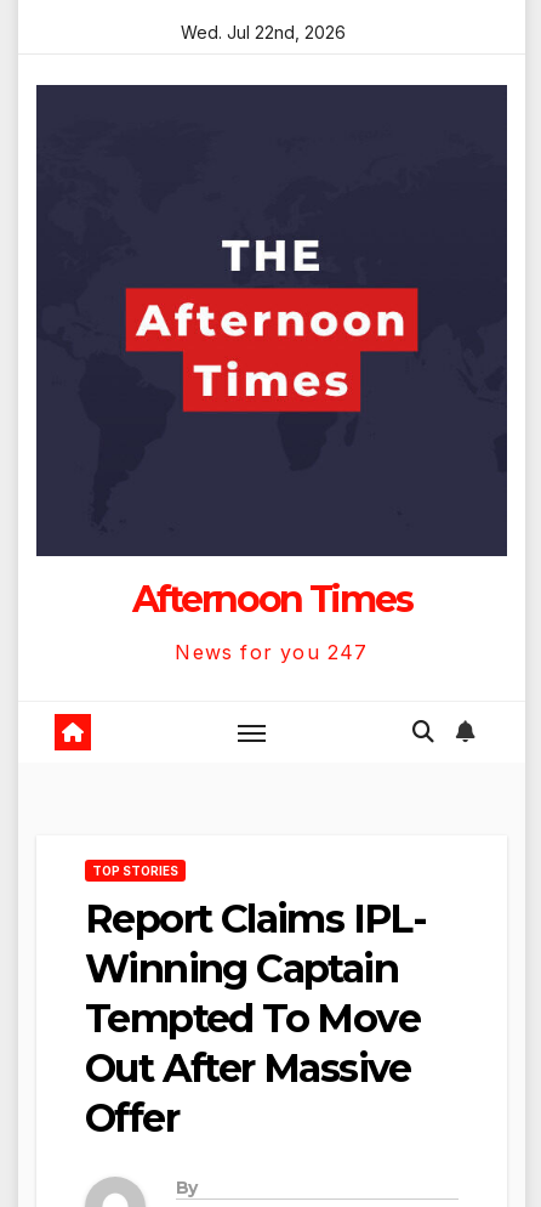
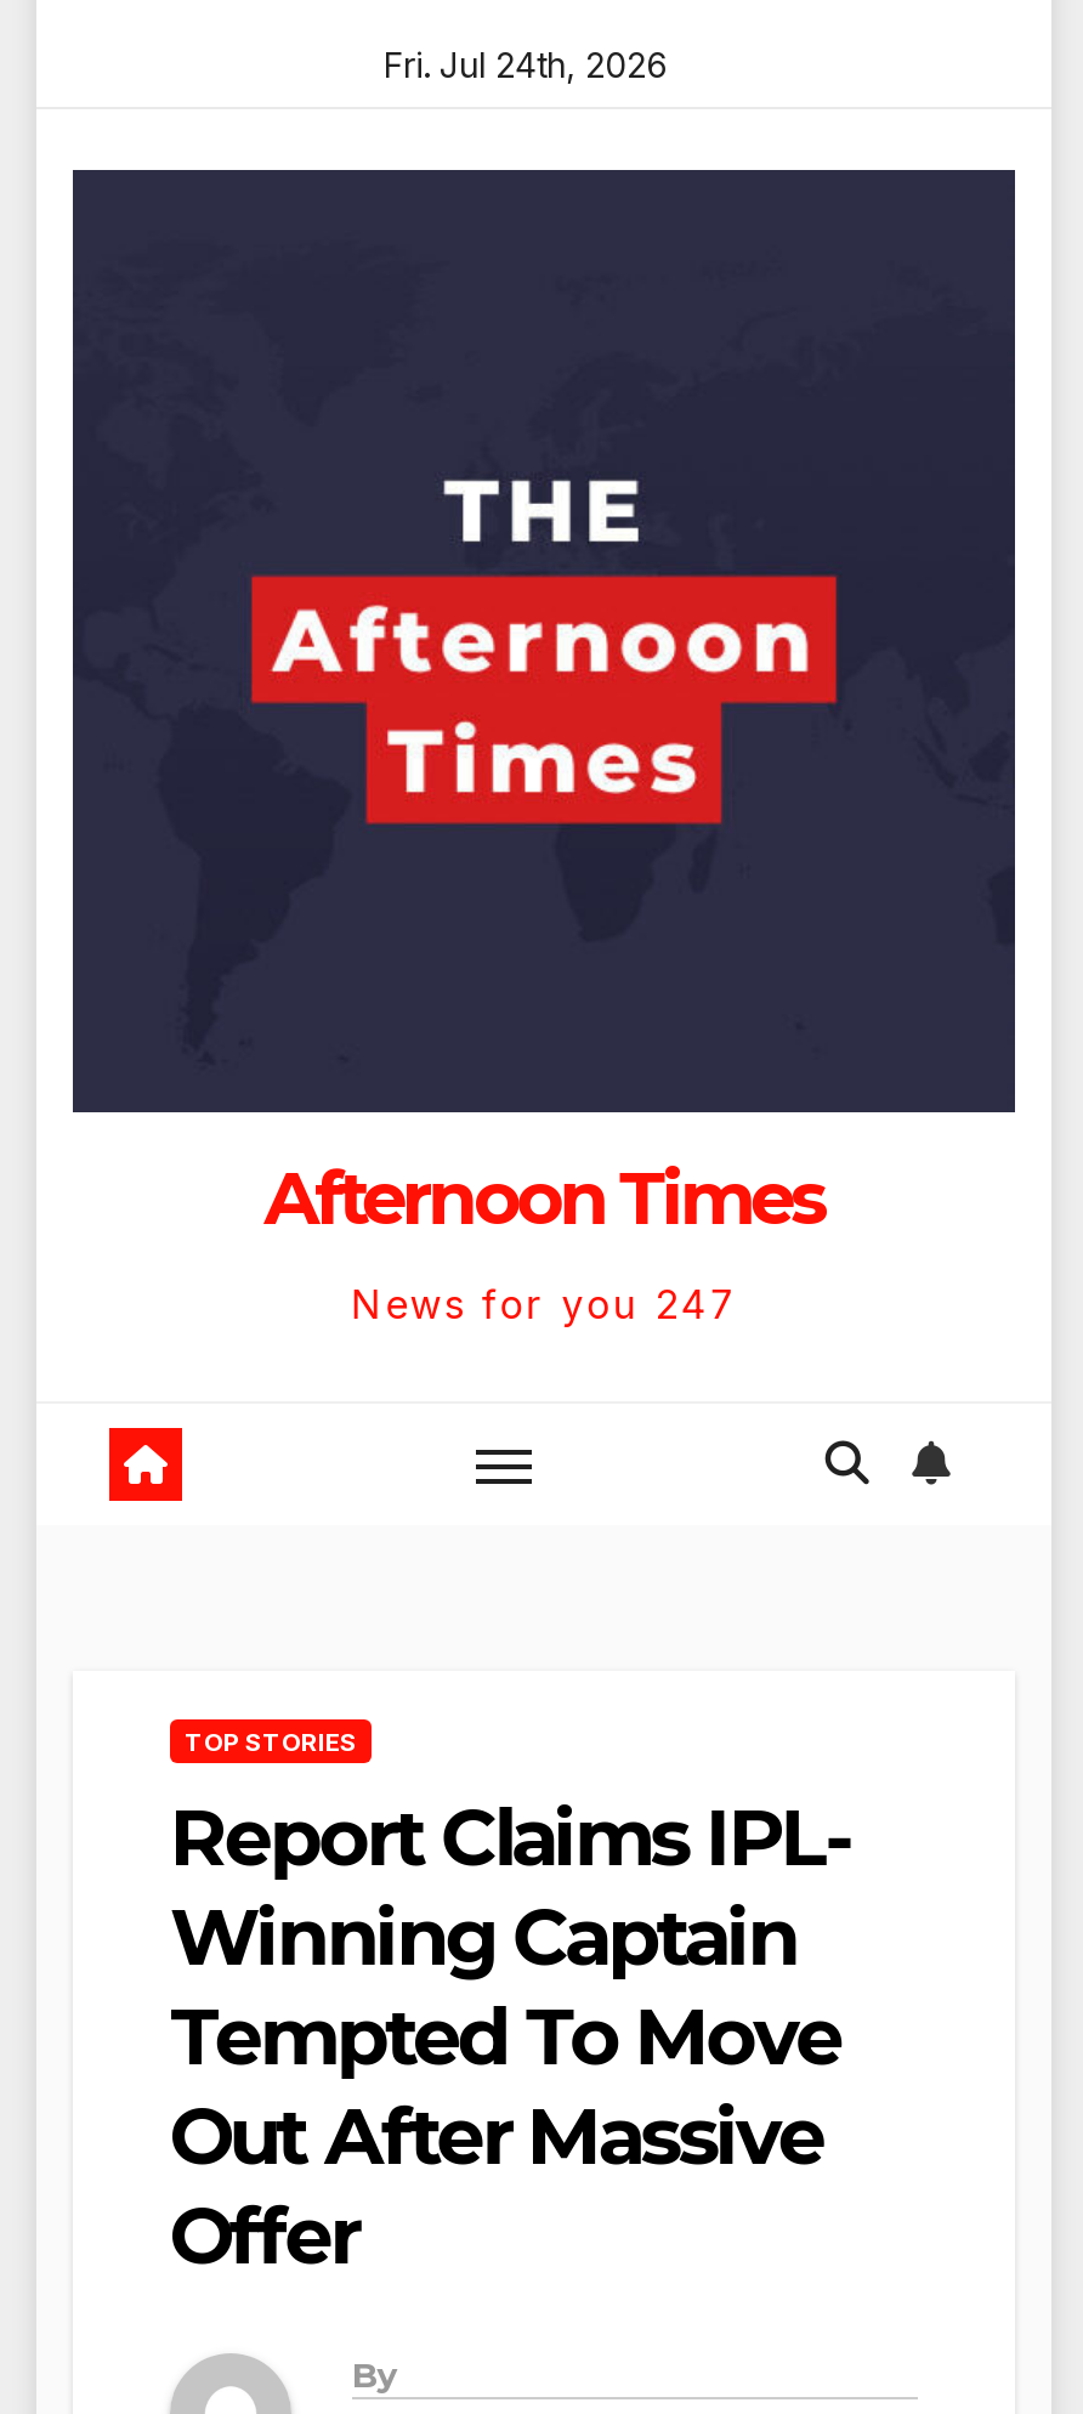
[180,22,345,42] Wed. Jul 22nd, 2026 -> [384,44,668,85] Fri. Jul 24th, 2026

